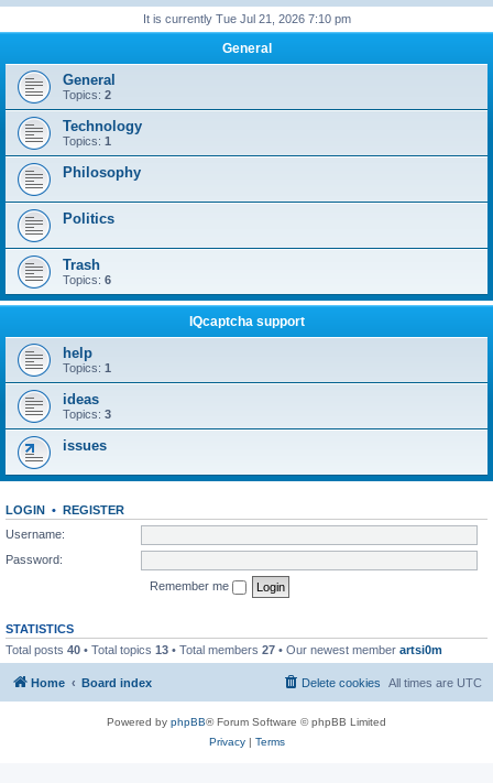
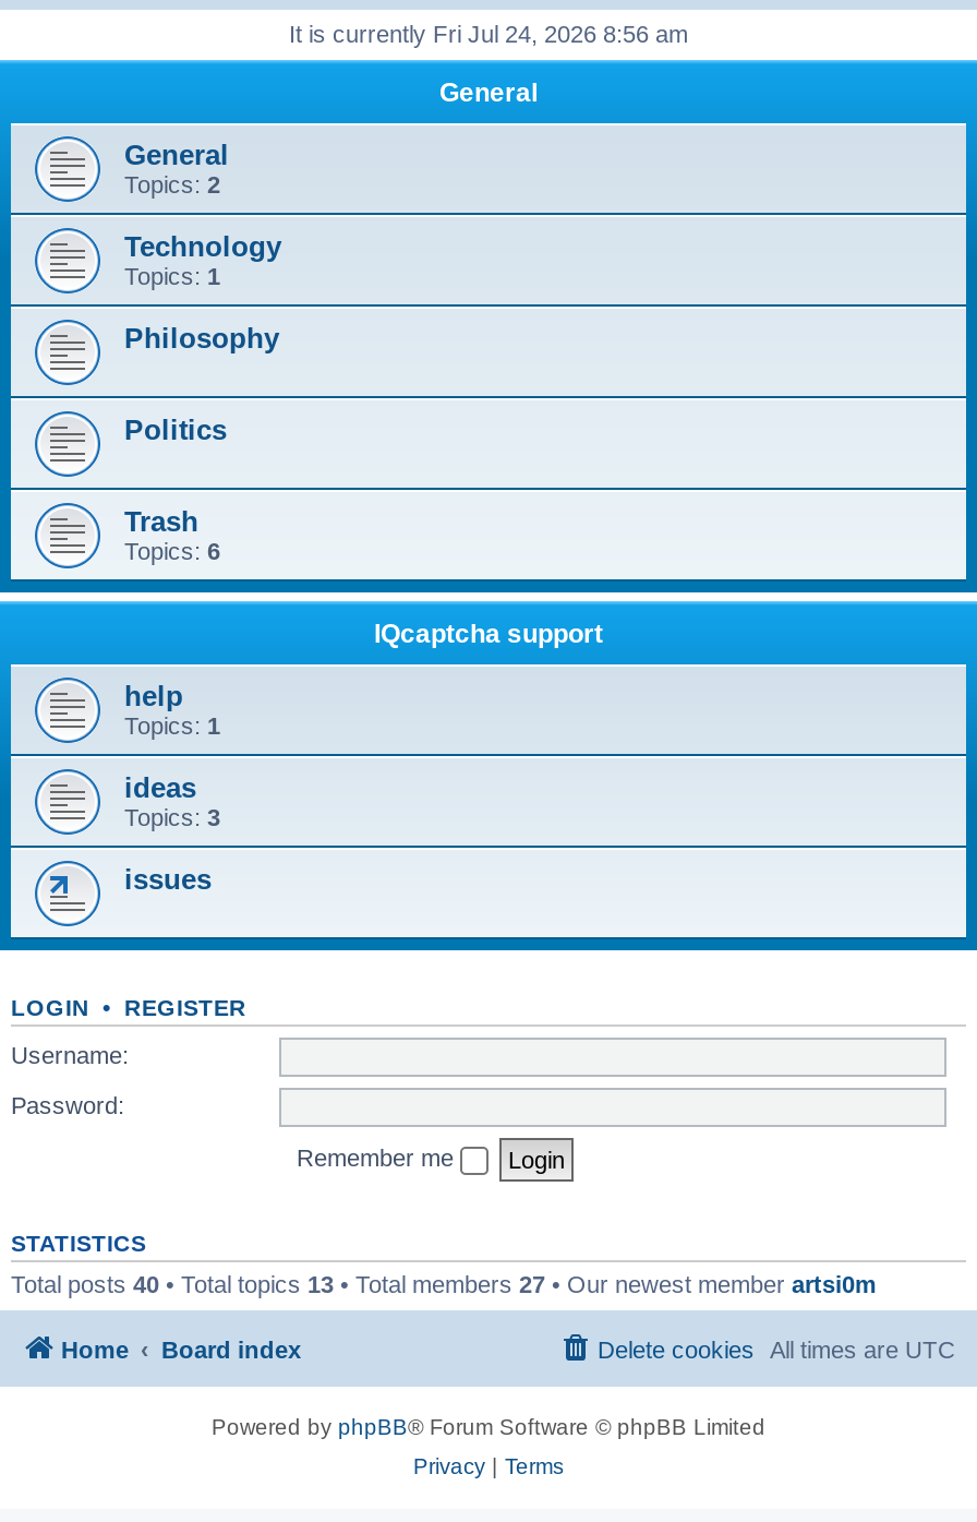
[143,12,350,25] It is currently Tue Jul 21, 2026 7:10 pm -> [289,21,688,47] It is currently Fri Jul 24, 2026 8:56 am

